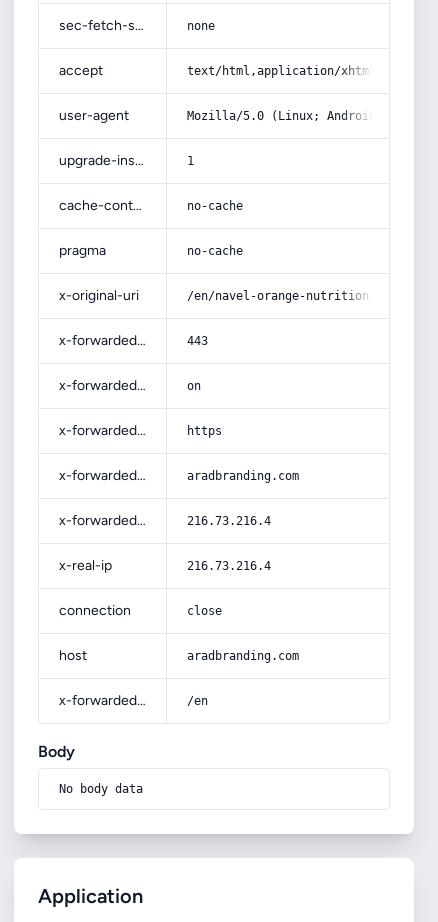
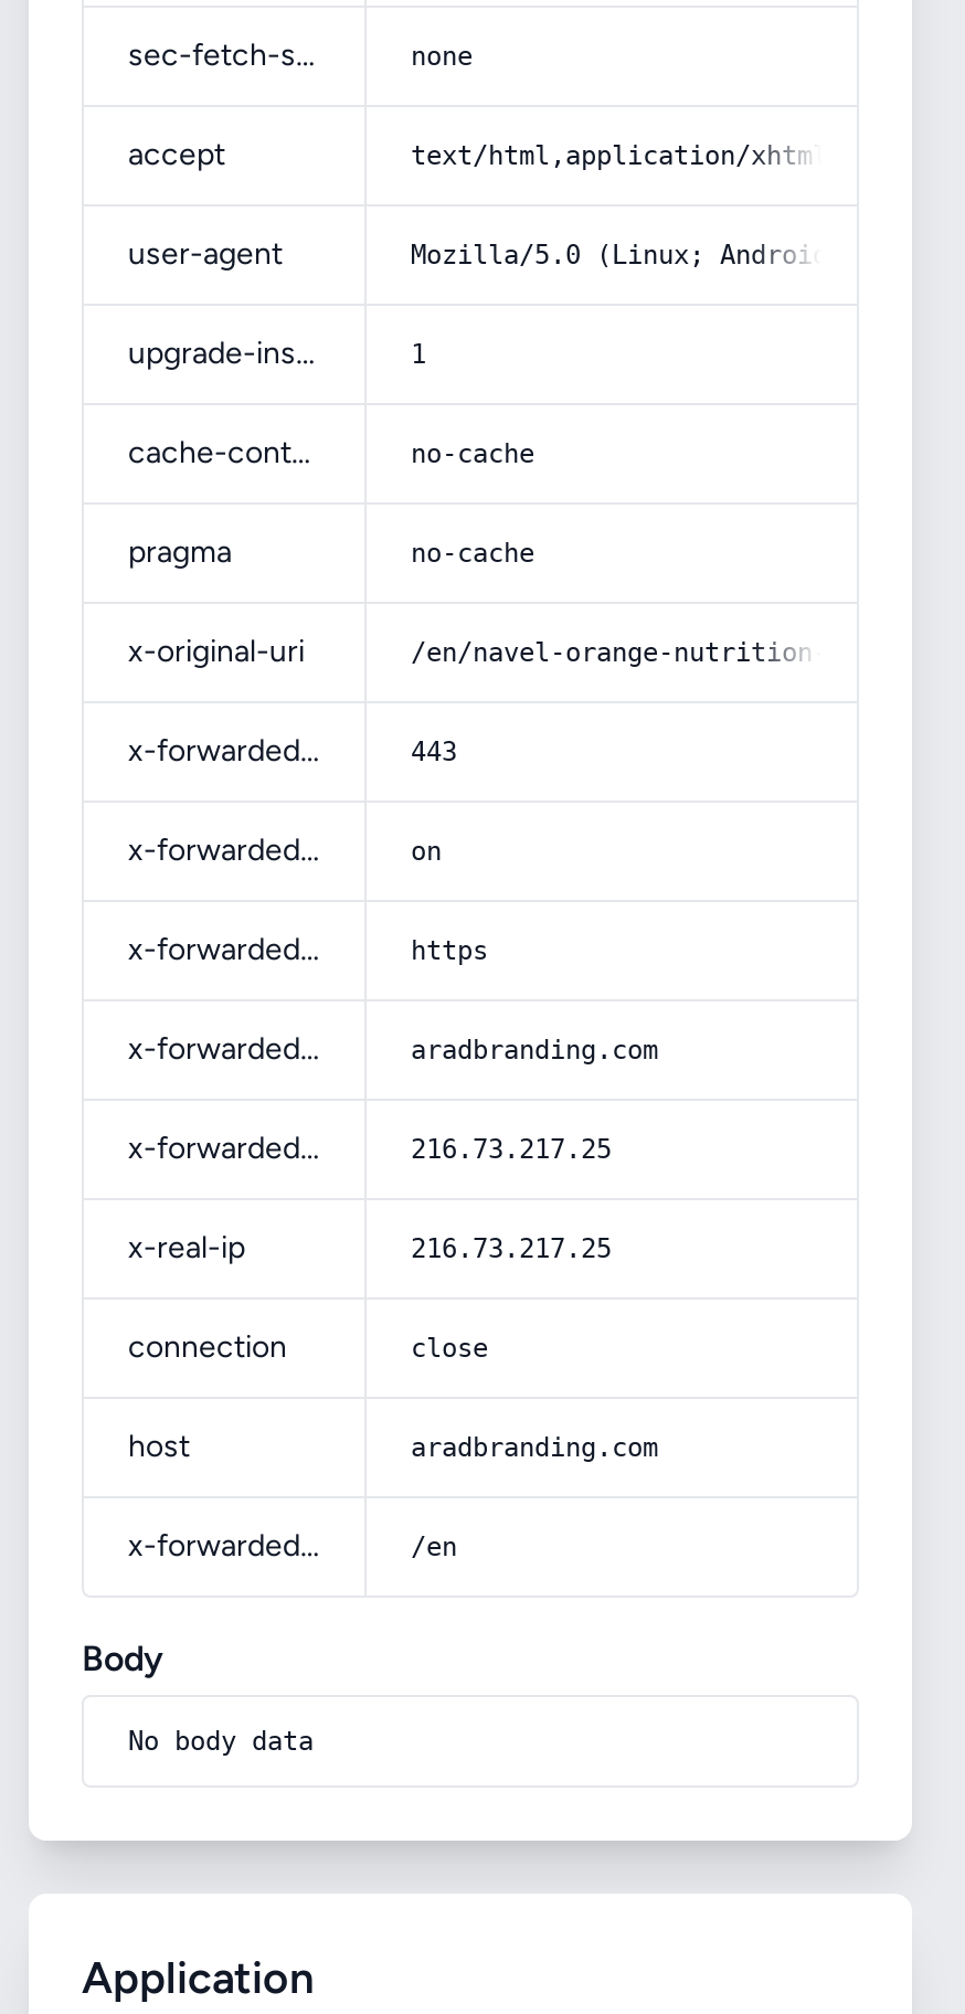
[187,514,271,528] 216.73.216.4 -> [411,1134,612,1165] 216.73.217.25
[187,559,271,573] 216.73.216.4 -> [411,1233,612,1264] 216.73.217.25

